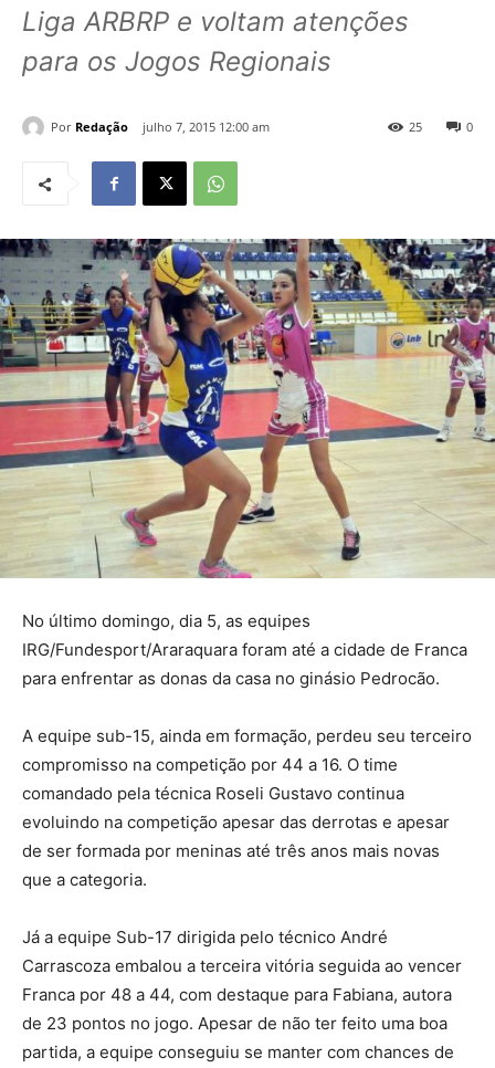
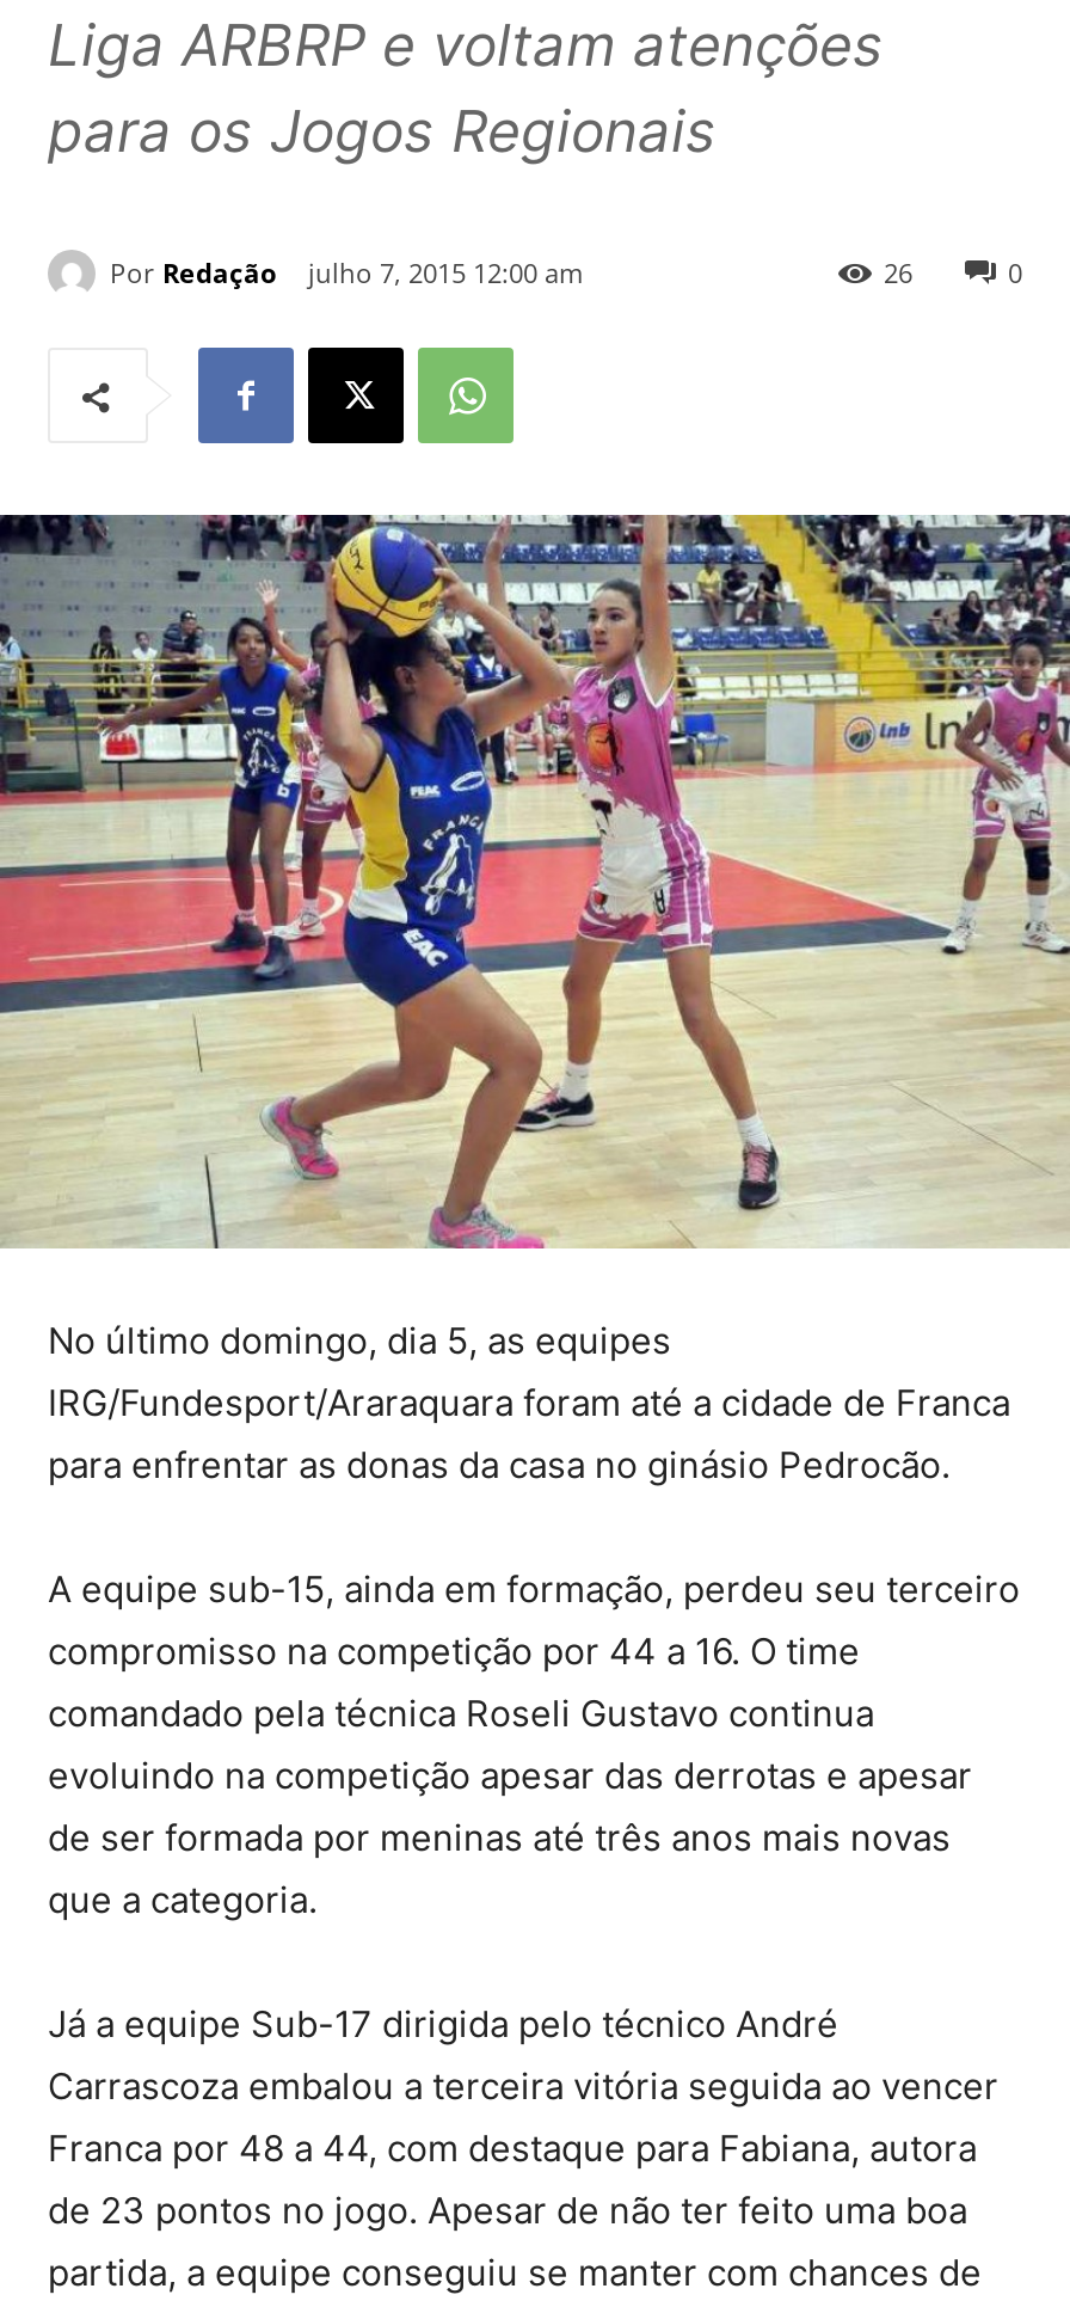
[409,118,422,135] 25 -> [884,255,912,291] 26

